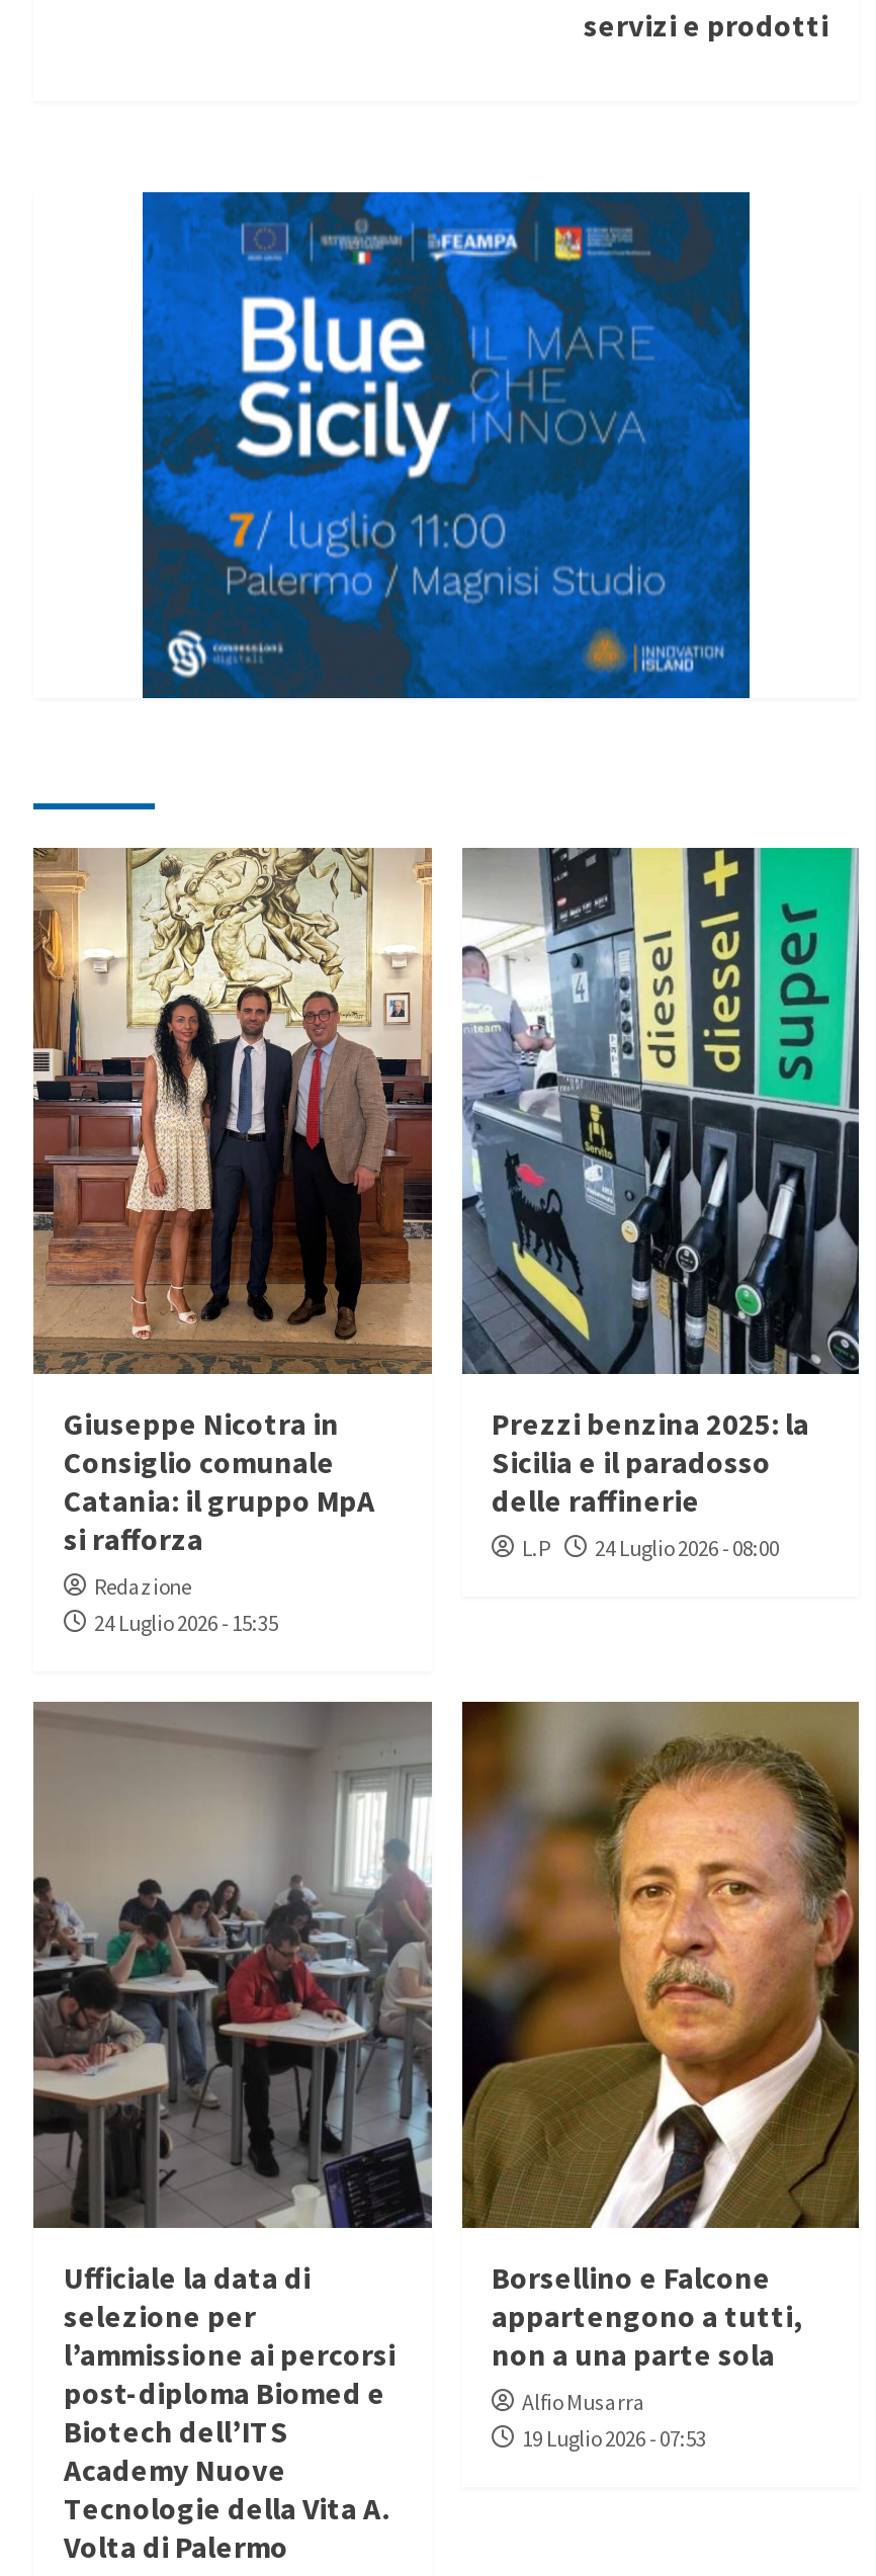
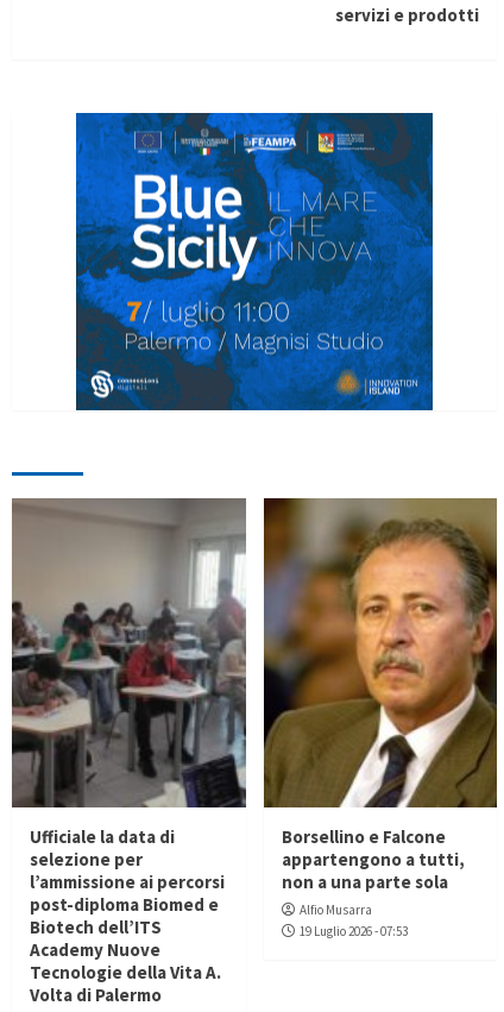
[31,848,434,1637] [image] | Giuseppe Nicotra in | Consiglio comunale | Catania: il gruppo MpA | si rafforza | Redazione | 24 Luglio 2026 - 15:35 -> none
[460,846,861,1562] [image] | Prezzi benzina 2025: la | Sicilia e il paradosso | delle raffinerie | L.P | 24 Luglio 2026 - 08:00 -> none

